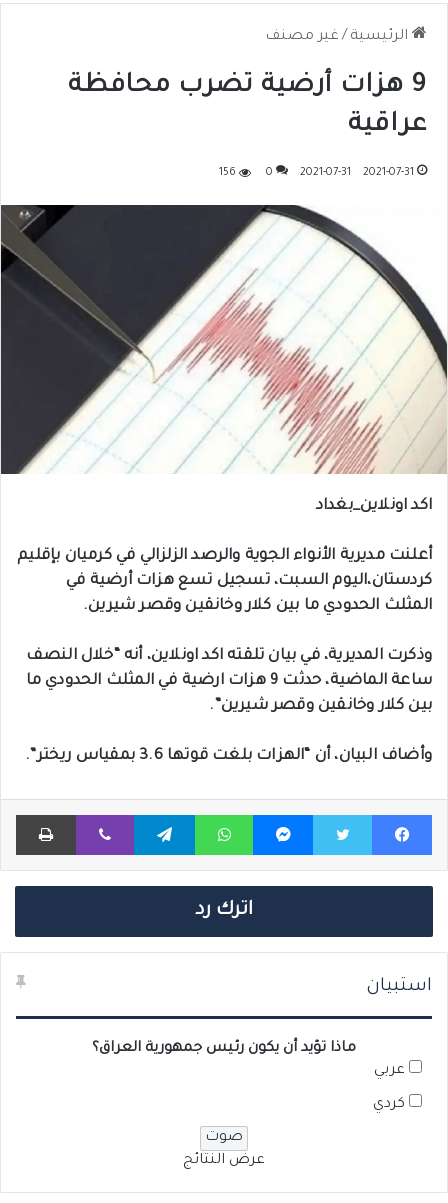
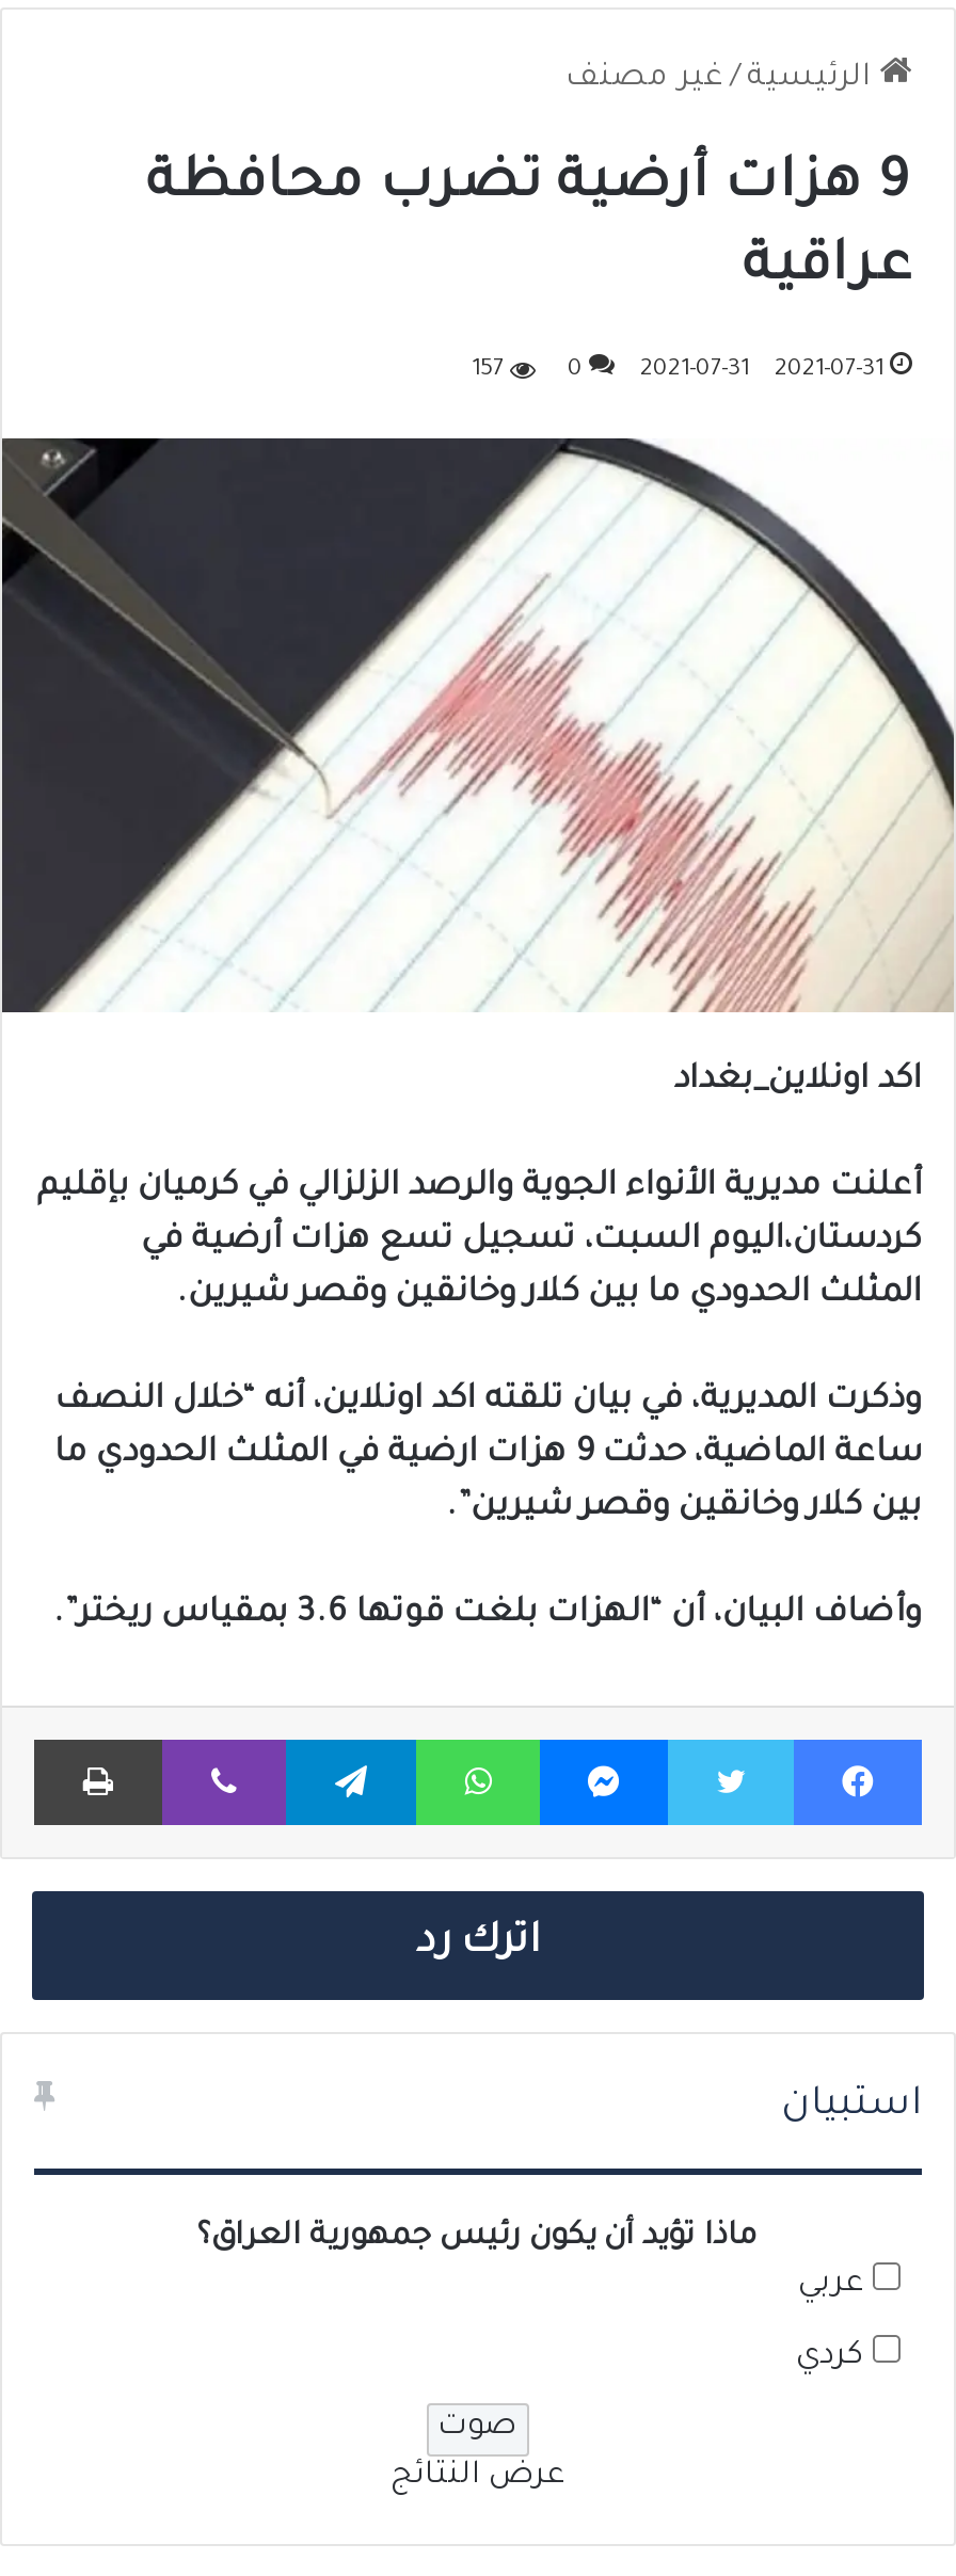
[219,167,236,179] 156 -> [472,357,504,383] 157

